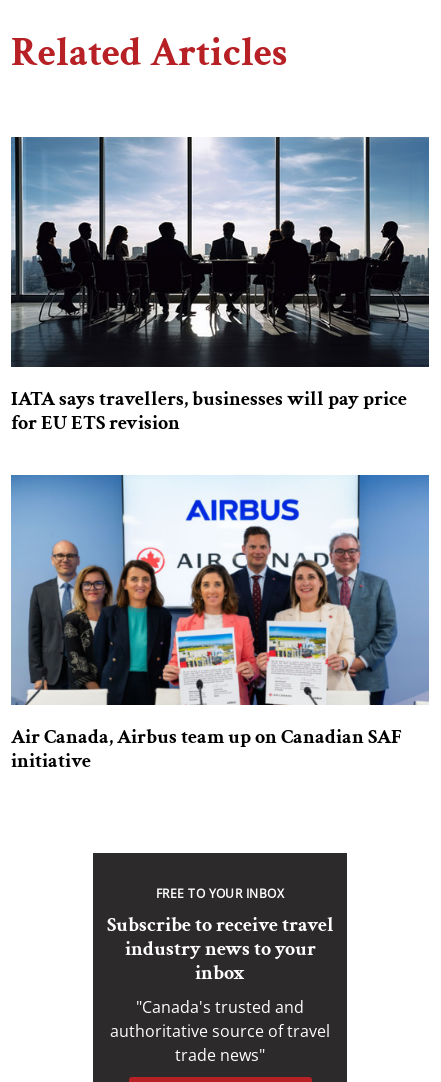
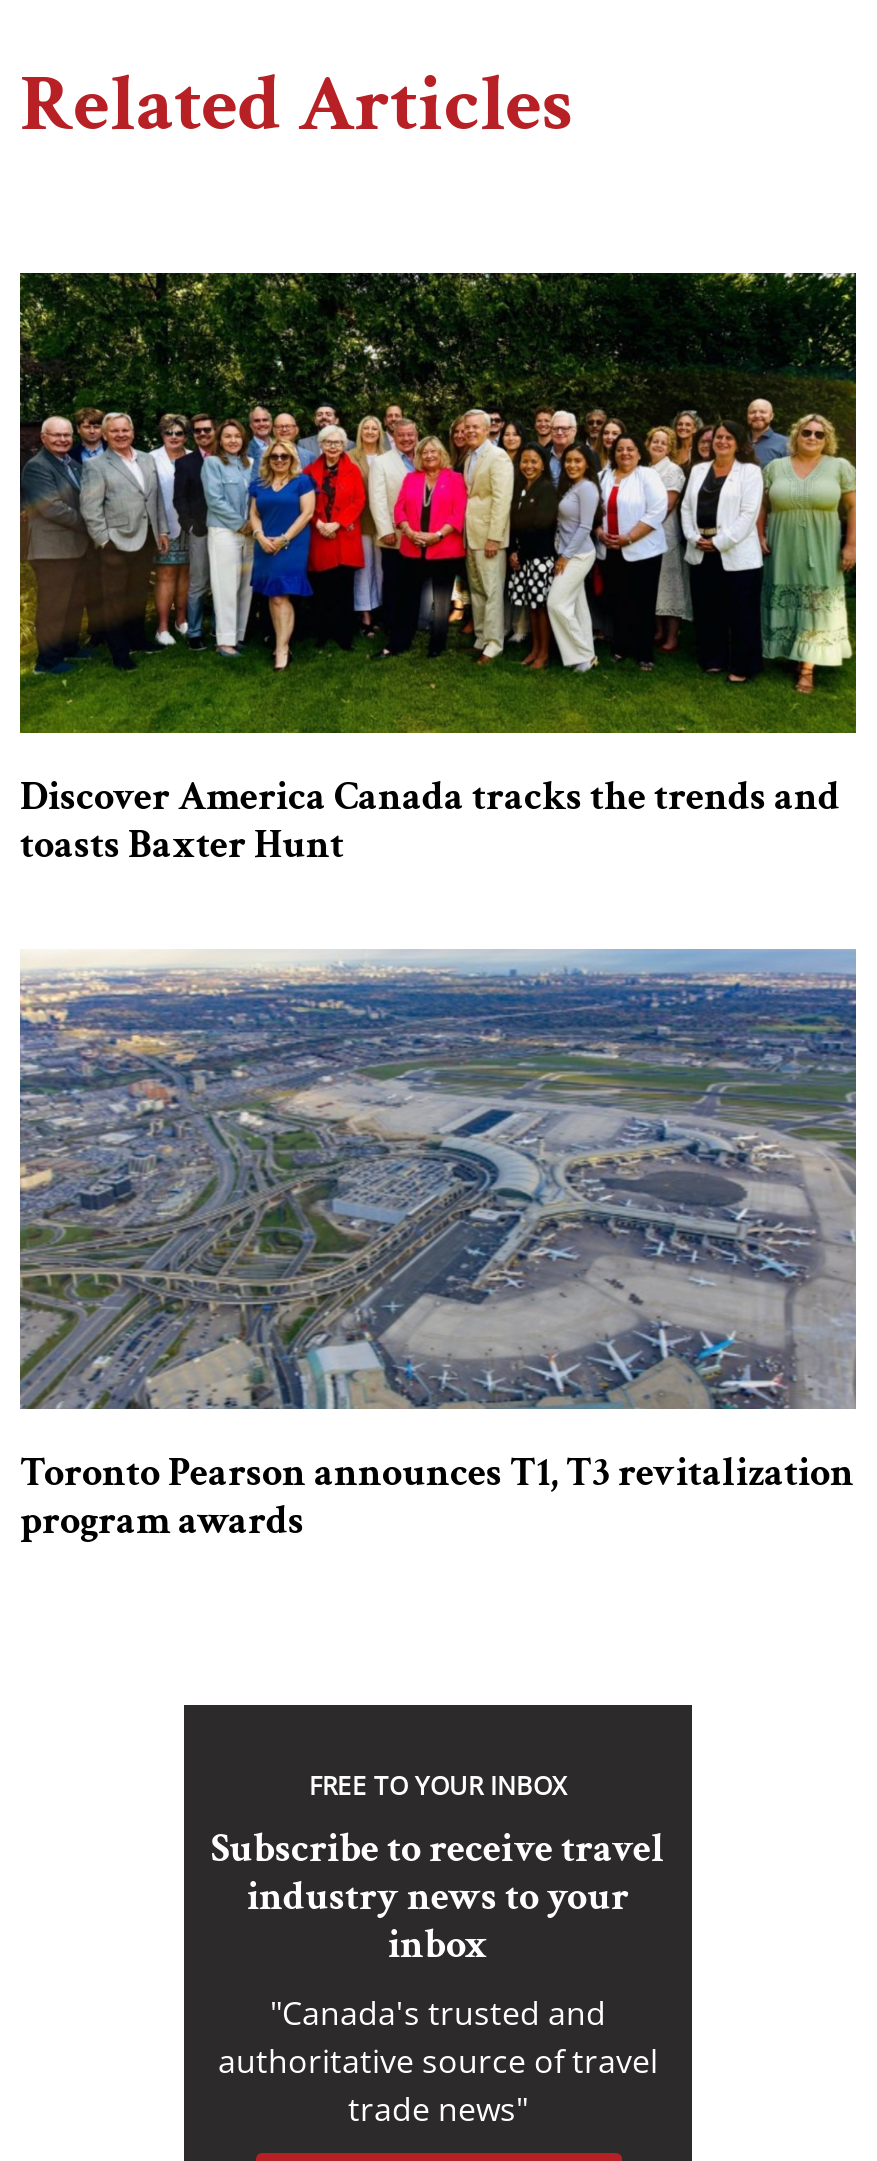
[10,136,430,436] [image] | IATA says travellers, businesses will pay price | for EU ETS revision -> [18,271,858,871] [image] | Discover America Canada tracks the trends and | toasts Baxter Hunt
[10,474,429,774] [image] | Air Canada, Airbus team up on Canadian SAF | initiative -> [20,949,858,1547] [image] | Toronto Pearson announces T1, T3 revitalization | program awards

